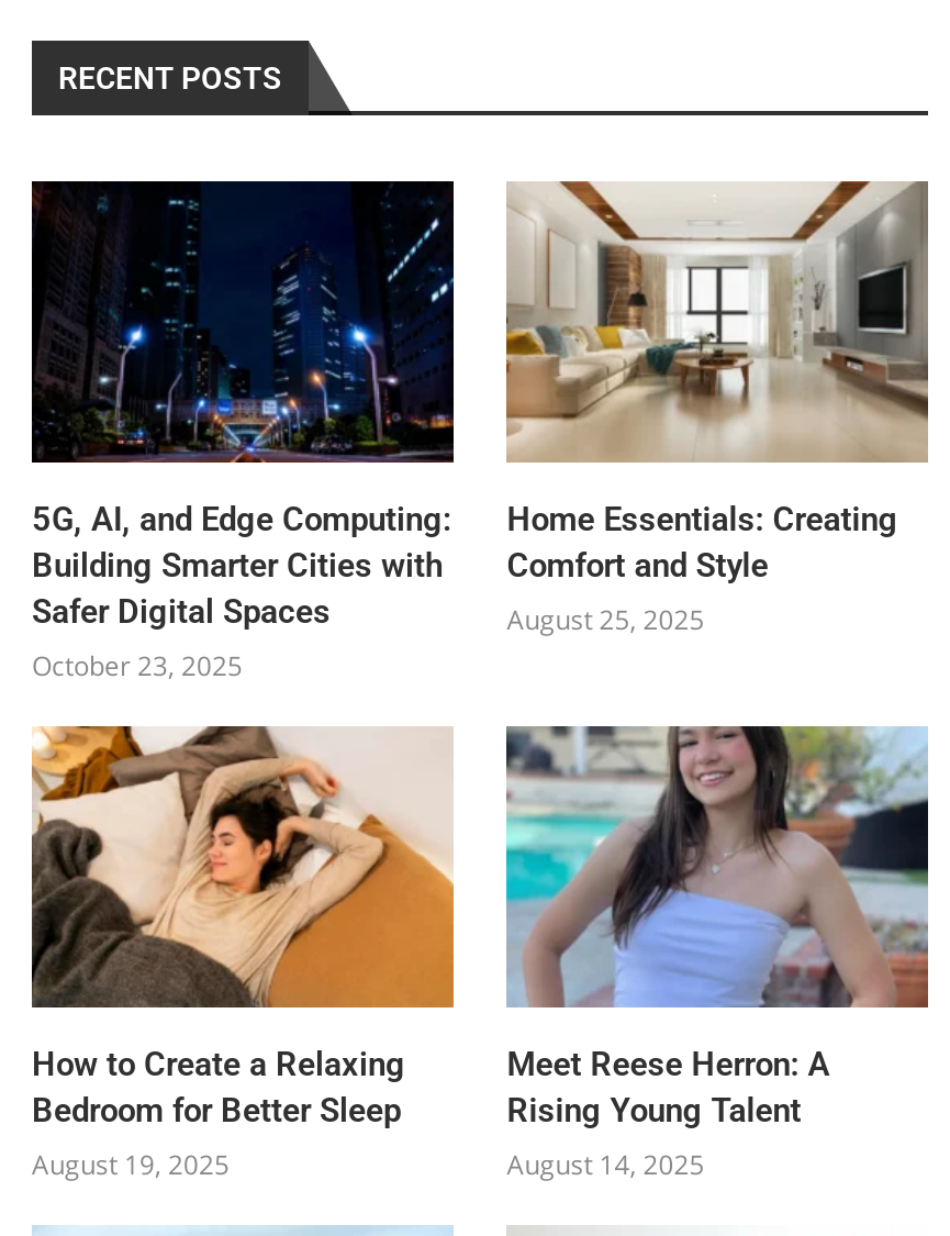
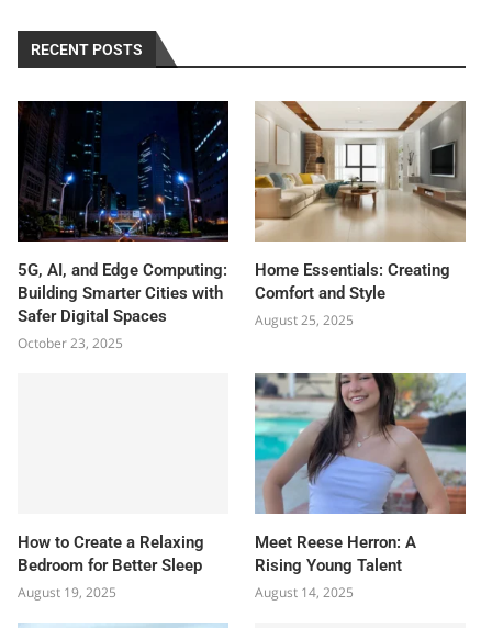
[30,724,456,1010] [image] -> none

